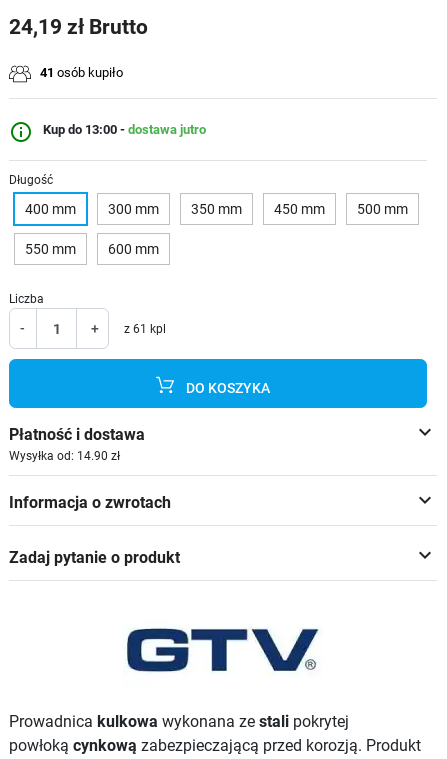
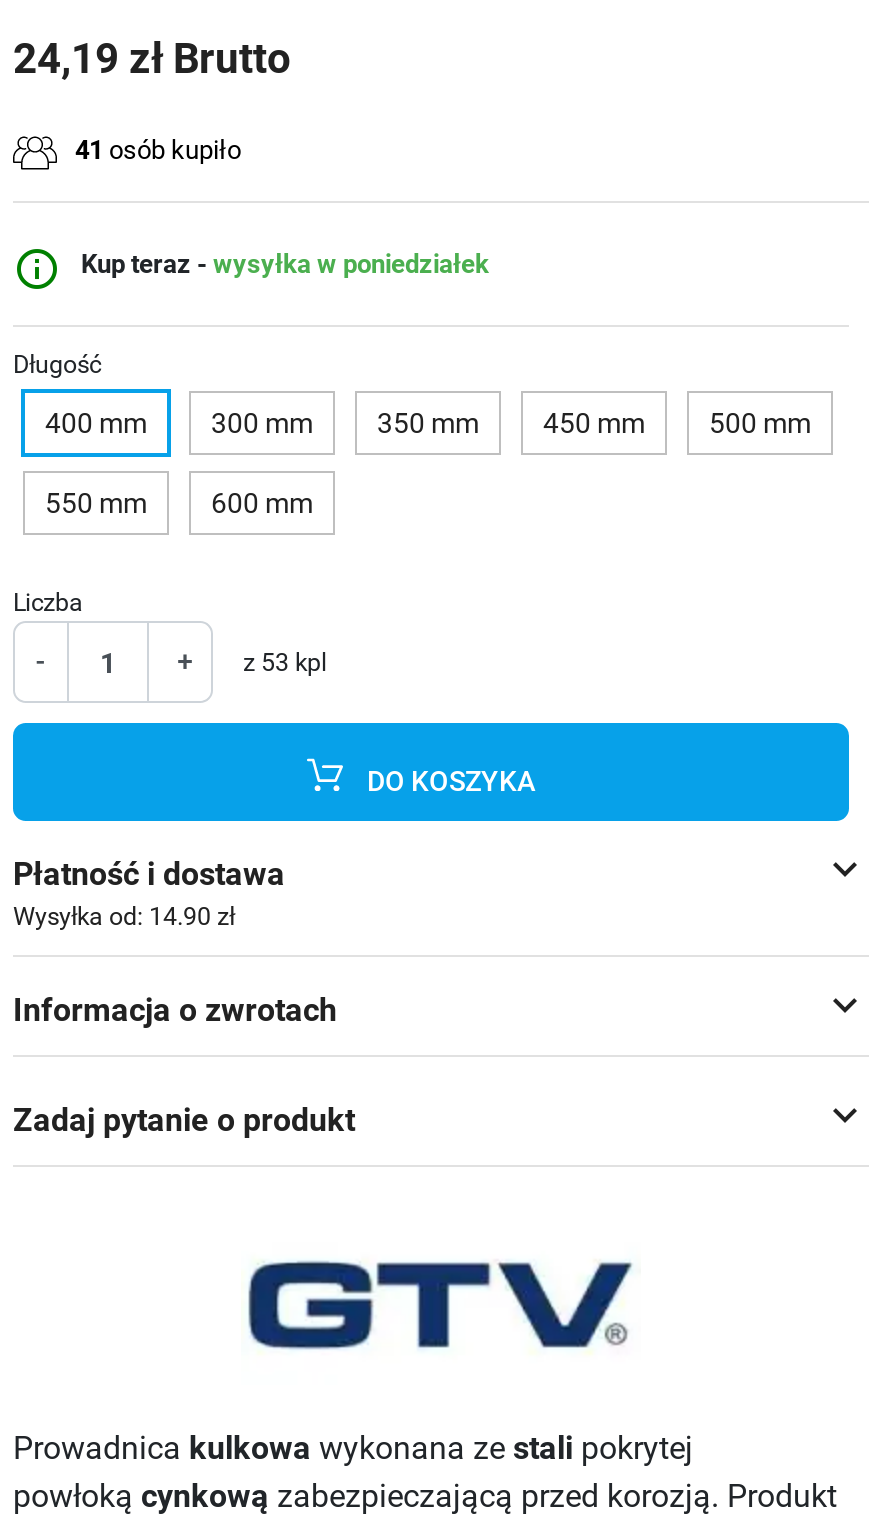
[43,122,206,137] Kup do 13:00 - dostawa jutro -> [81,249,489,279] Kup teraz - wysyłka w poniedziałek
[124,321,166,336] z 61 kpl -> [243,647,327,677] z 53 kpl

